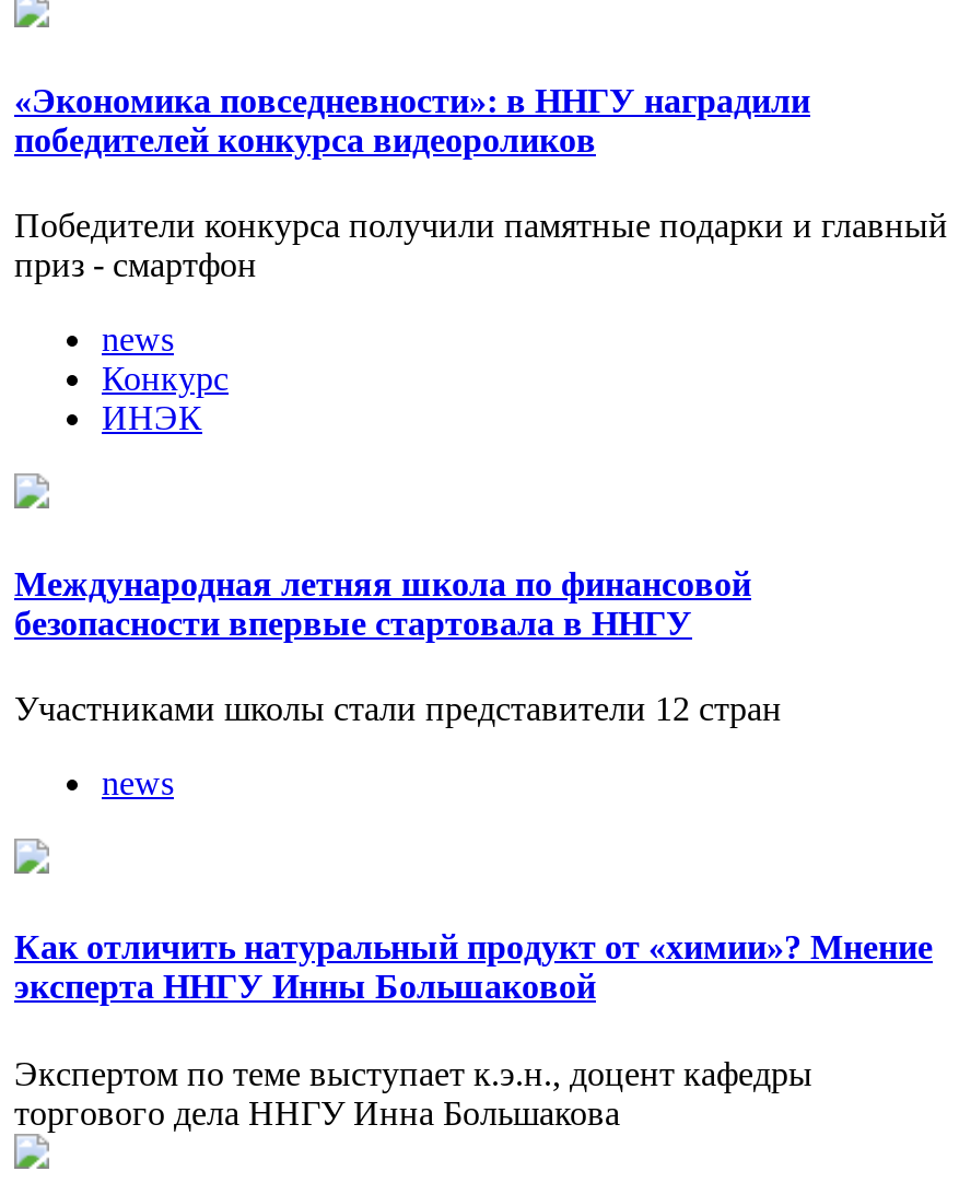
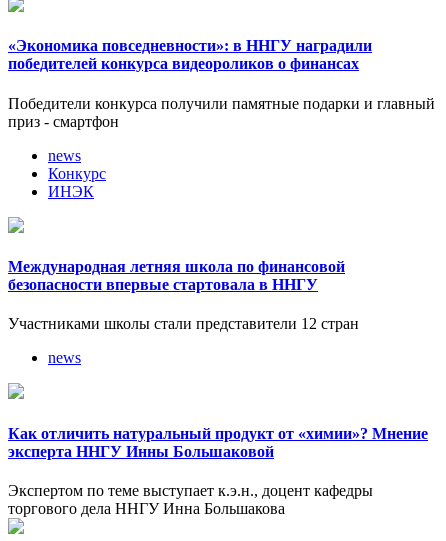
[14,121,596,159] победителей конкурса видеороликов -> [8,55,359,72] победителей конкурса видеороликов о финансах

